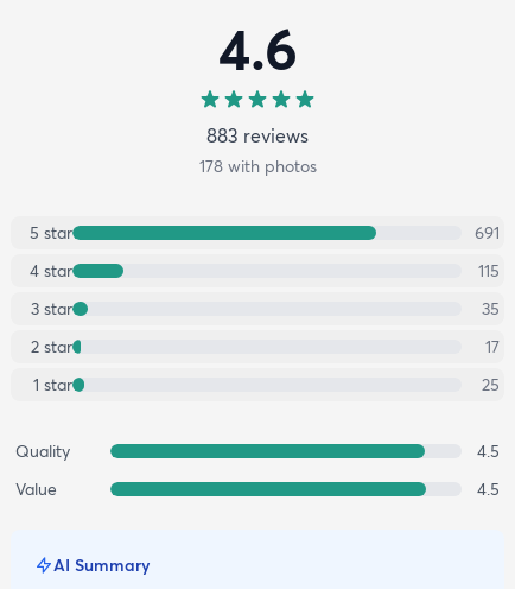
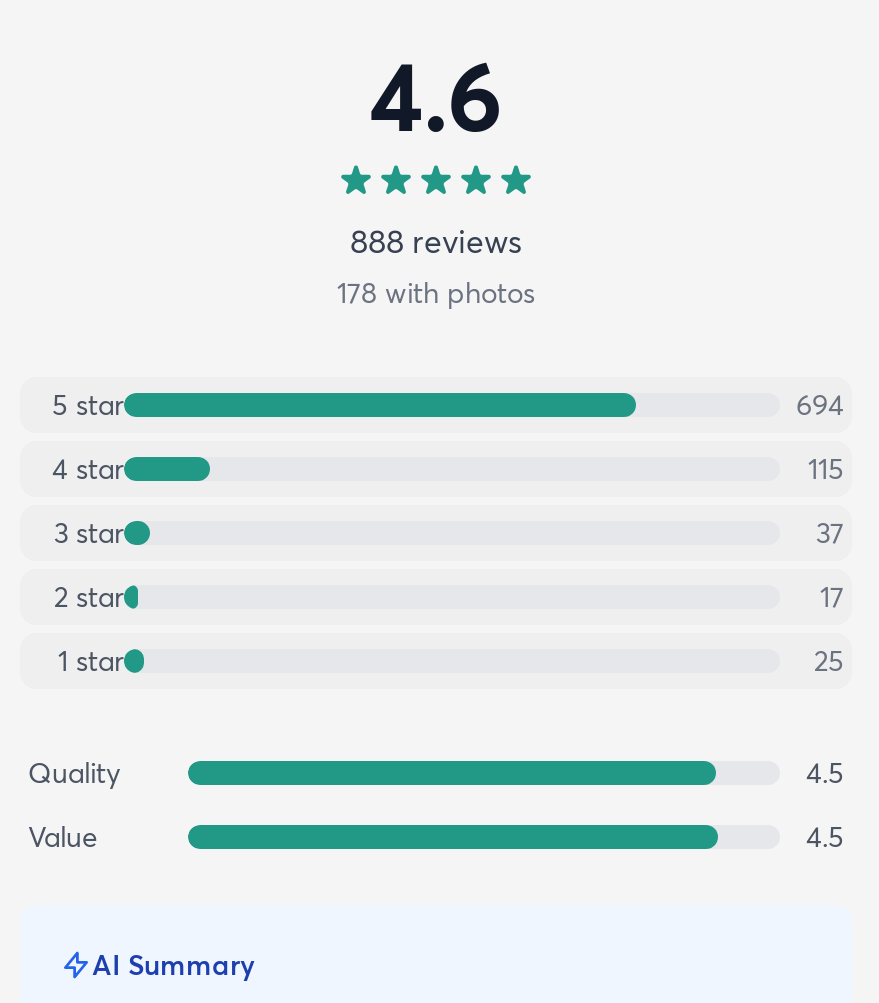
[206,124,309,148] 883 reviews -> [350,222,522,262] 888 reviews
[475,223,500,244] 691 -> [796,388,844,424] 694
[482,299,500,320] 35 -> [816,516,844,552] 37

